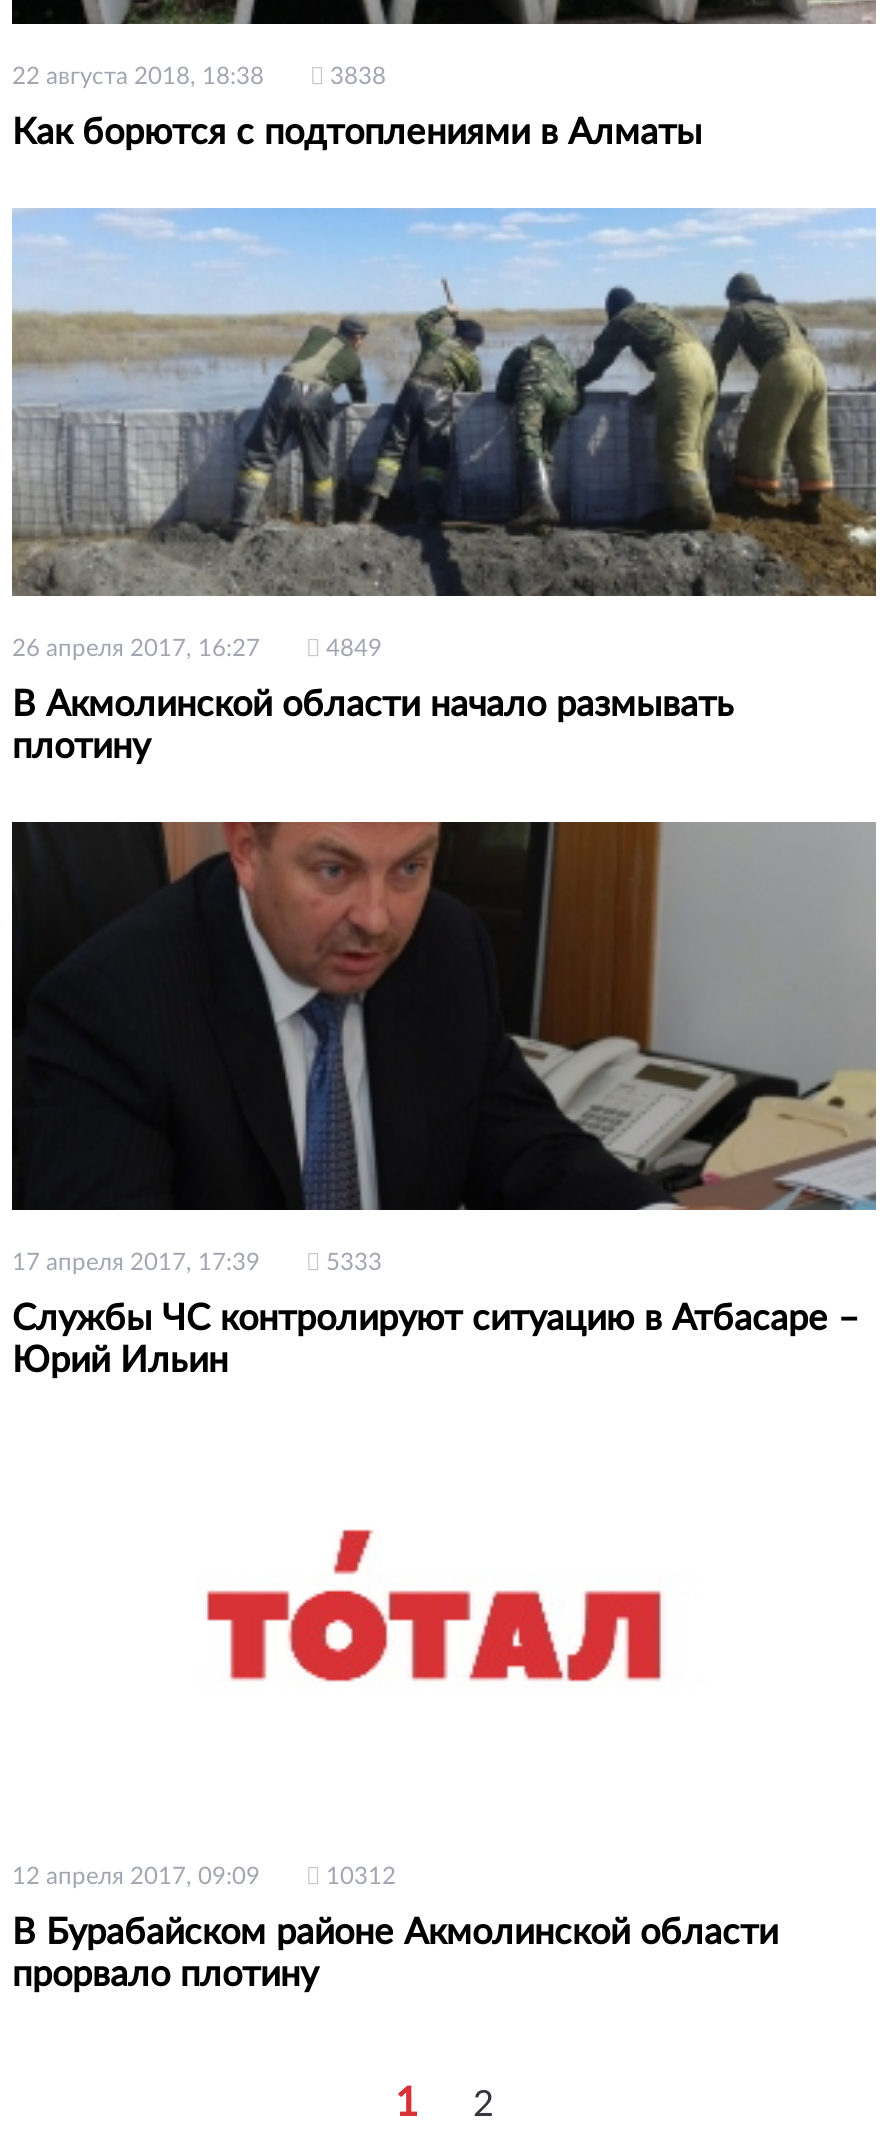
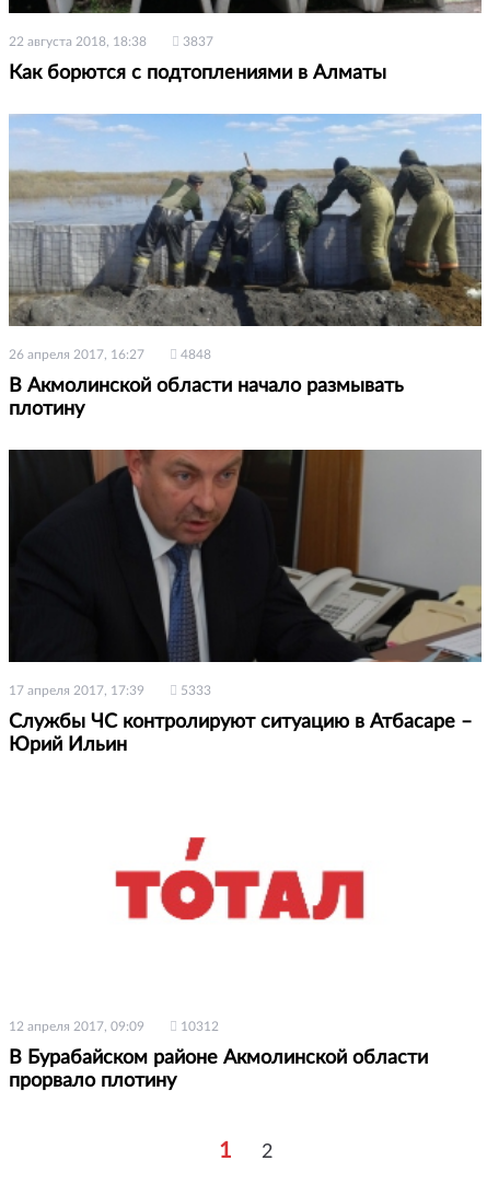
[324,64,386,88] 3838 -> [179,35,213,48] 3837
[320,636,382,660] 4849 -> [177,348,211,361] 4848

